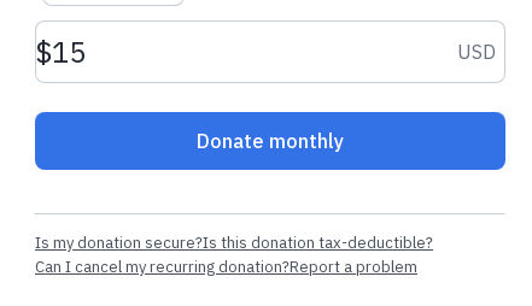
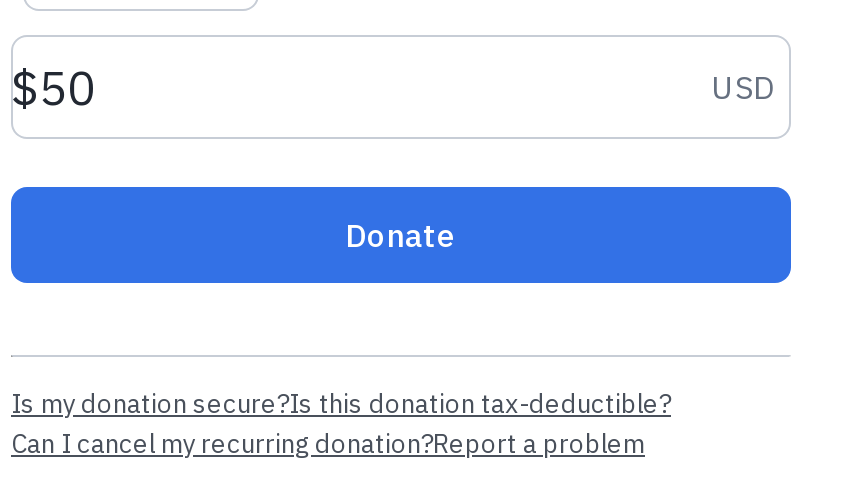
[197,129,344,153] Donate monthly -> [345,214,457,254] Donate

